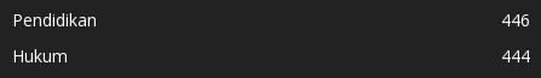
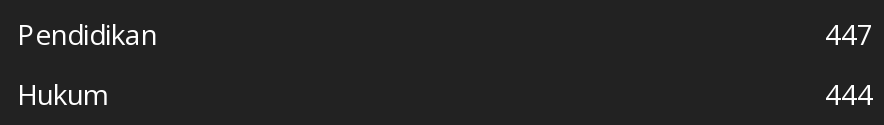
[501,9,530,32] 446 -> [825,14,873,52] 447

